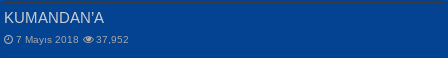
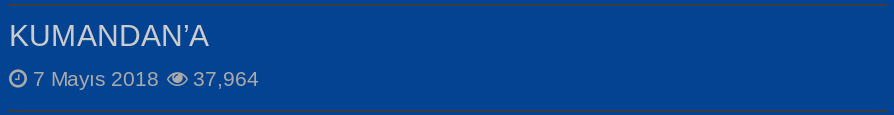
[16,34,129,45] 7 Mayıs 2018 37,952 -> [33,68,259,90] 7 Mayıs 2018 37,964

